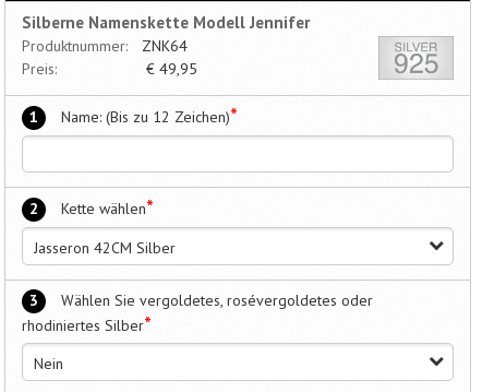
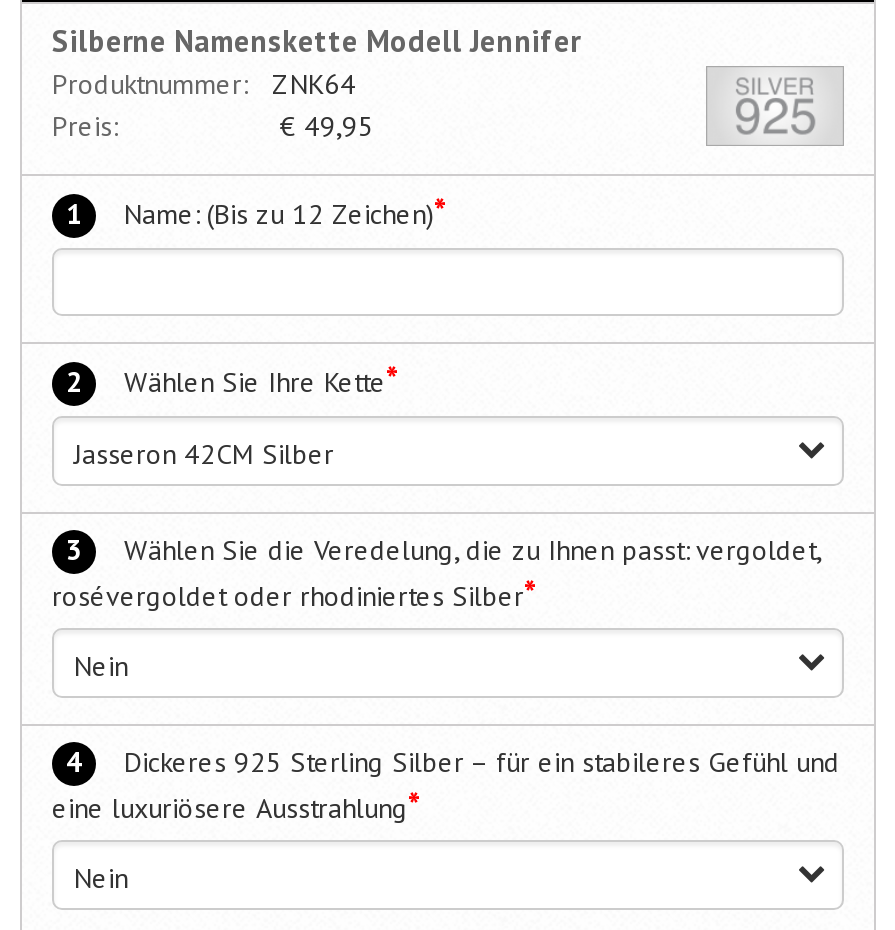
[61,195,154,219] Kette wählen* -> [124,358,400,402] Wählen Sie Ihre Kette*
[22,290,373,336] Wählen Sie vergoldetes, rosévergoldetes oder | rhodiniertes Silber* -> [52,532,840,828] Wählen Sie die Veredelung, die zu Ihnen passt: vergoldet, | rosévergoldet oder rhodiniertes Silber* | Nein | 4 | Dickeres 925 Sterling Silber – für ein stabileres Gefühl und | eine luxuriösere Ausstrahlung*

